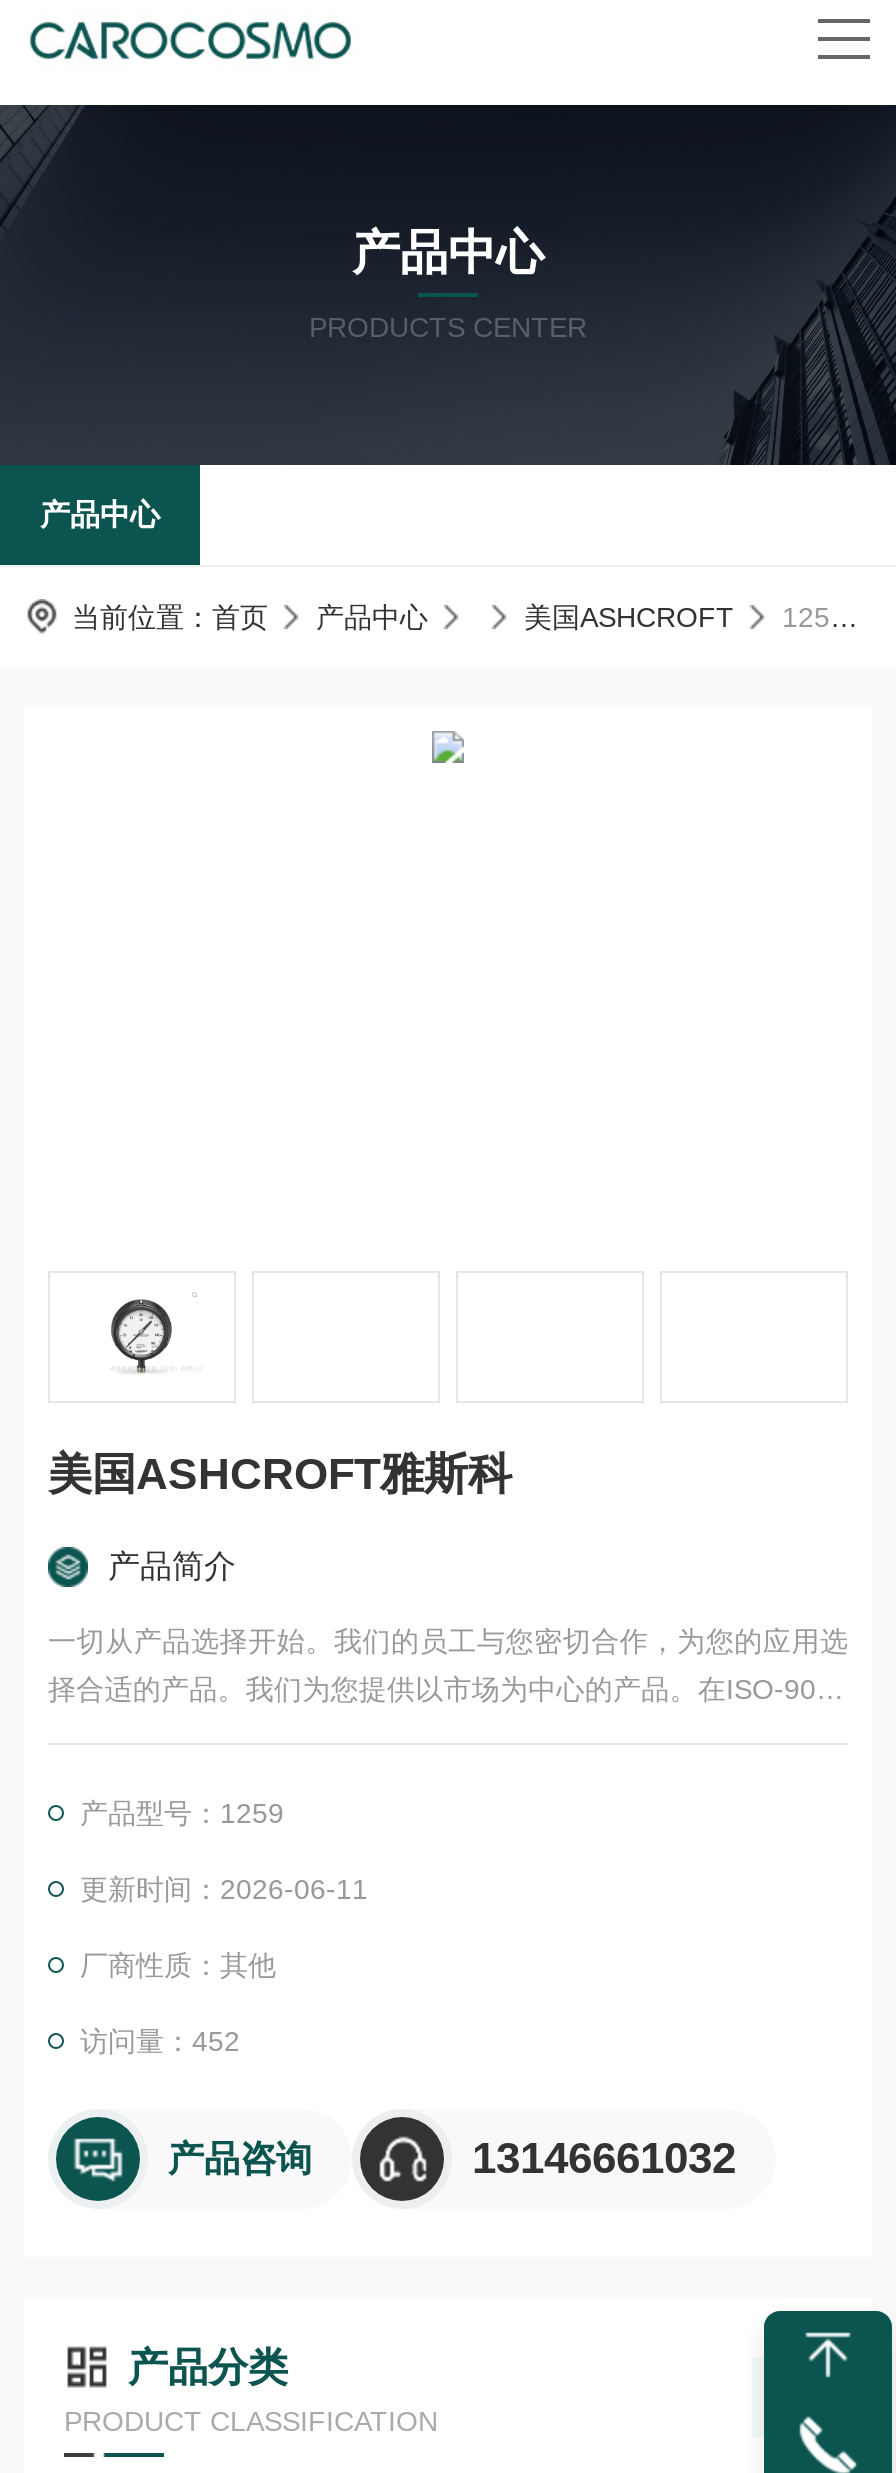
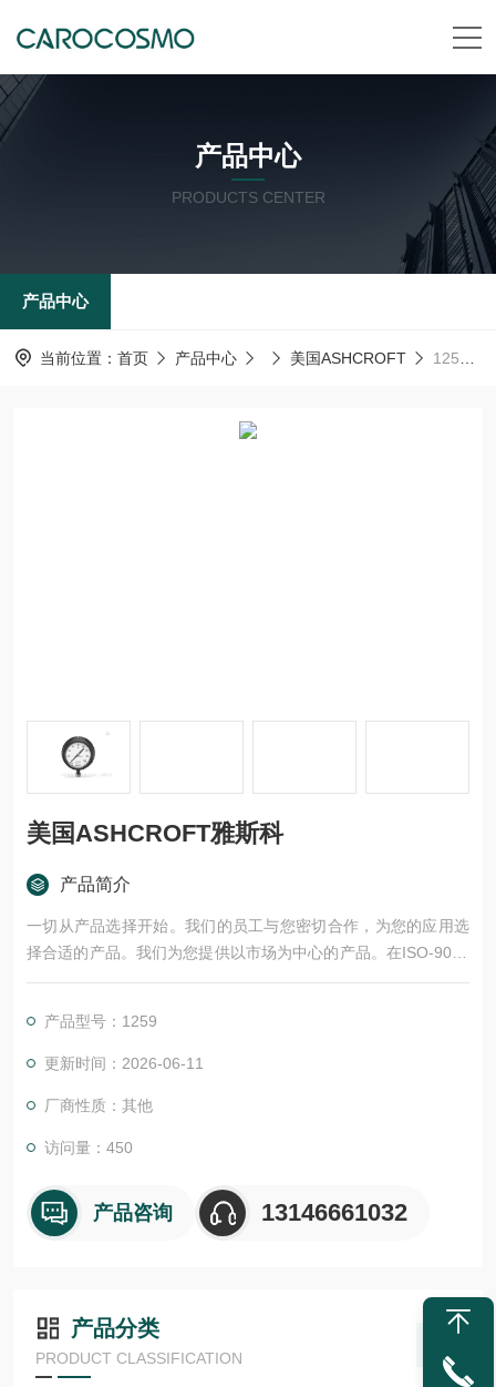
[80,2025,240,2057] 访问量：452 -> [44,1139,133,1156] 访问量：450

